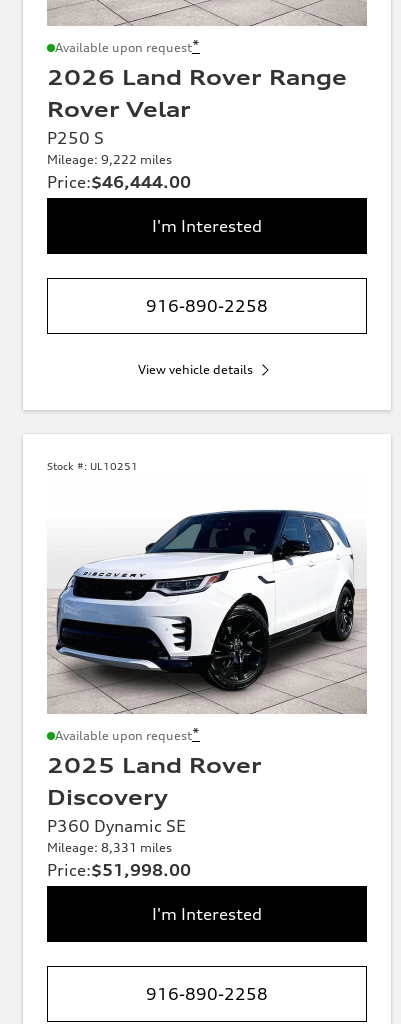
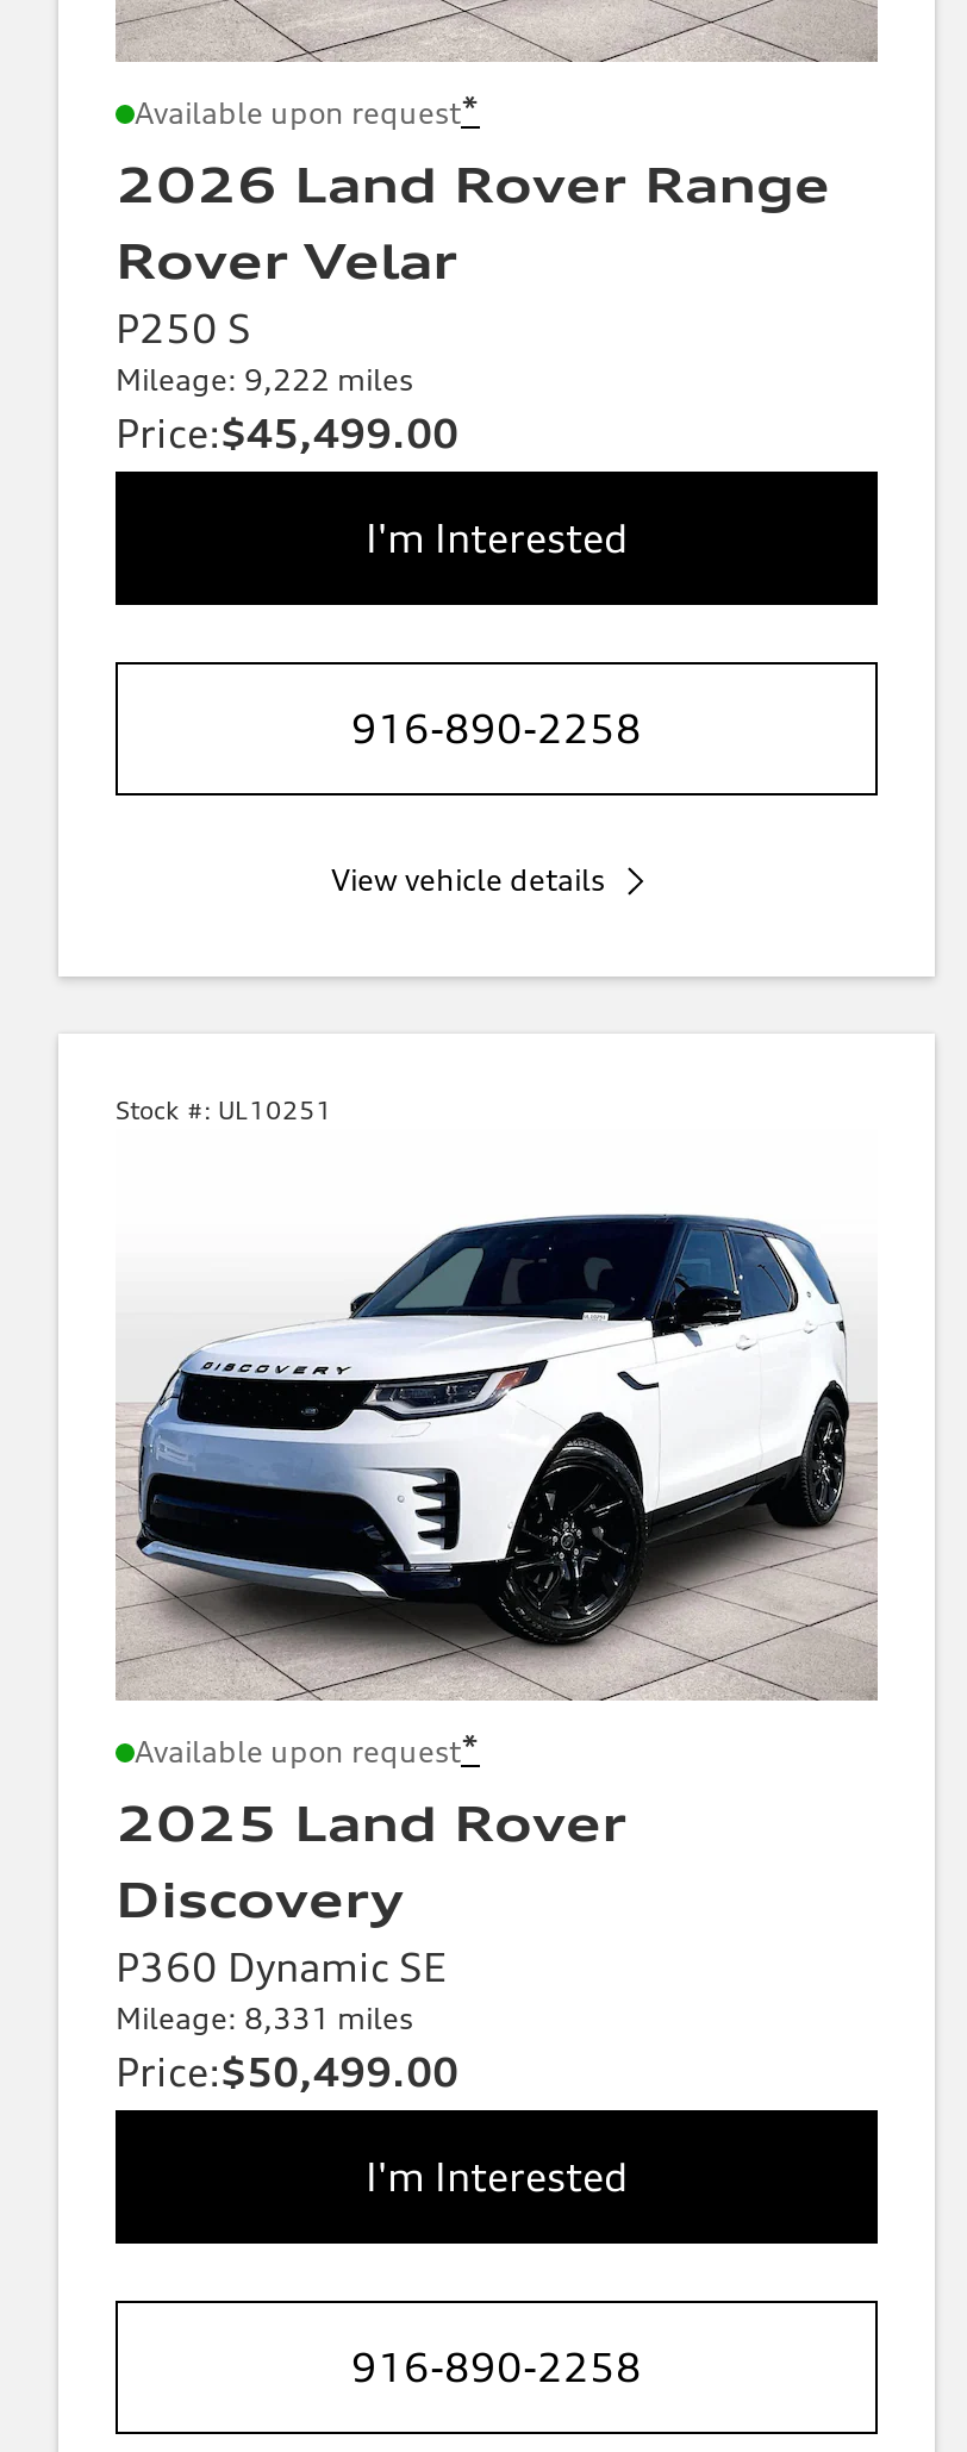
[47,172,191,192] Price:$46,444.00 -> [116,410,458,457] Price:$45,499.00
[47,860,191,880] Price:$51,998.00 -> [116,2048,458,2096] Price:$50,499.00

